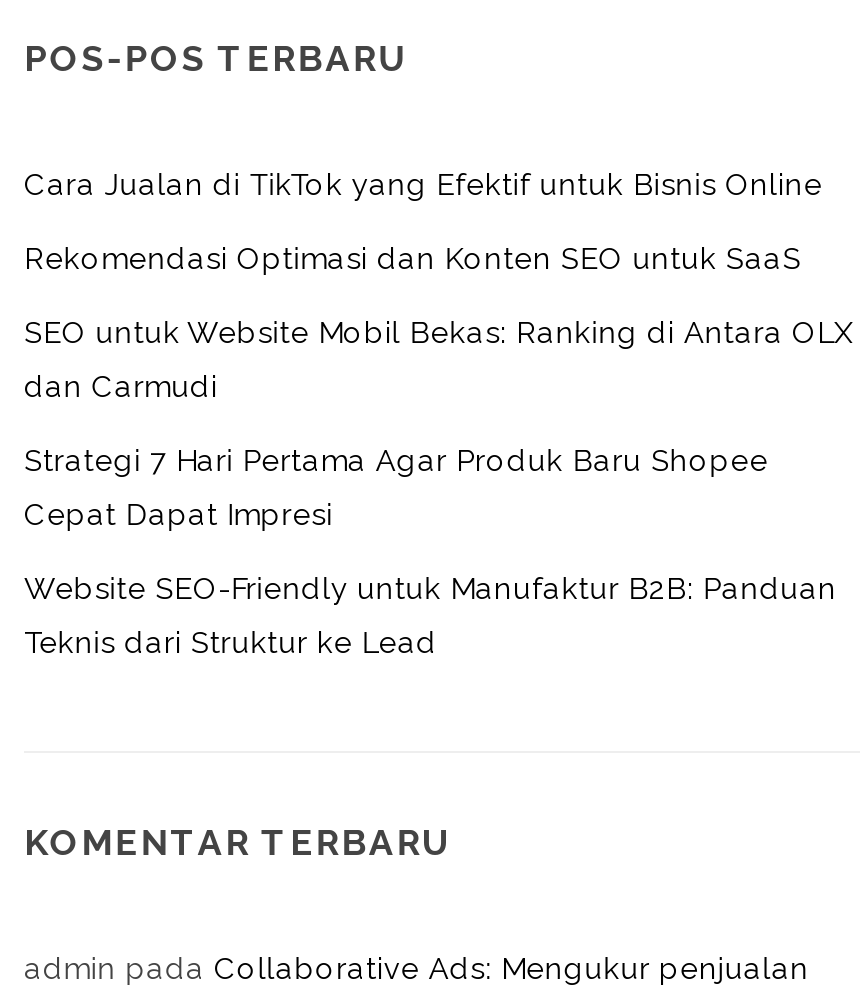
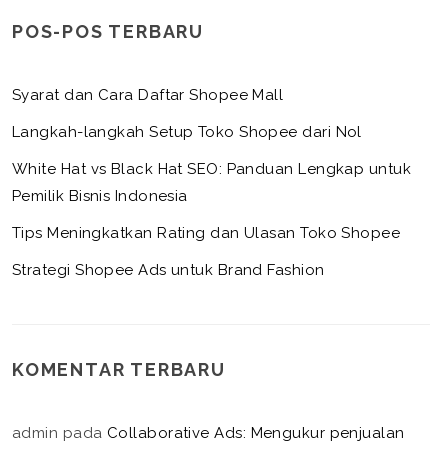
[24,167,853,661] Cara Jualan di TikTok yang Efektif untuk Bisnis Online | Rekomendasi Optimasi dan Konten SEO untuk SaaS | SEO untuk Website Mobil Bekas: Ranking di Antara OLX | dan Carmudi | Strategi 7 Hari Pertama Agar Produk Baru Shopee | Cepat Dapat Impresi | Website SEO-Friendly untuk Manufaktur B2B: Panduan | Teknis dari Struktur ke Lead -> [12,86,411,279] Syarat dan Cara Daftar Shopee Mall | Langkah-langkah Setup Toko Shopee dari Nol | White Hat vs Black Hat SEO: Panduan Lengkap untuk | Pemilik Bisnis Indonesia | Tips Meningkatkan Rating dan Ulasan Toko Shopee | Strategi Shopee Ads untuk Brand Fashion

